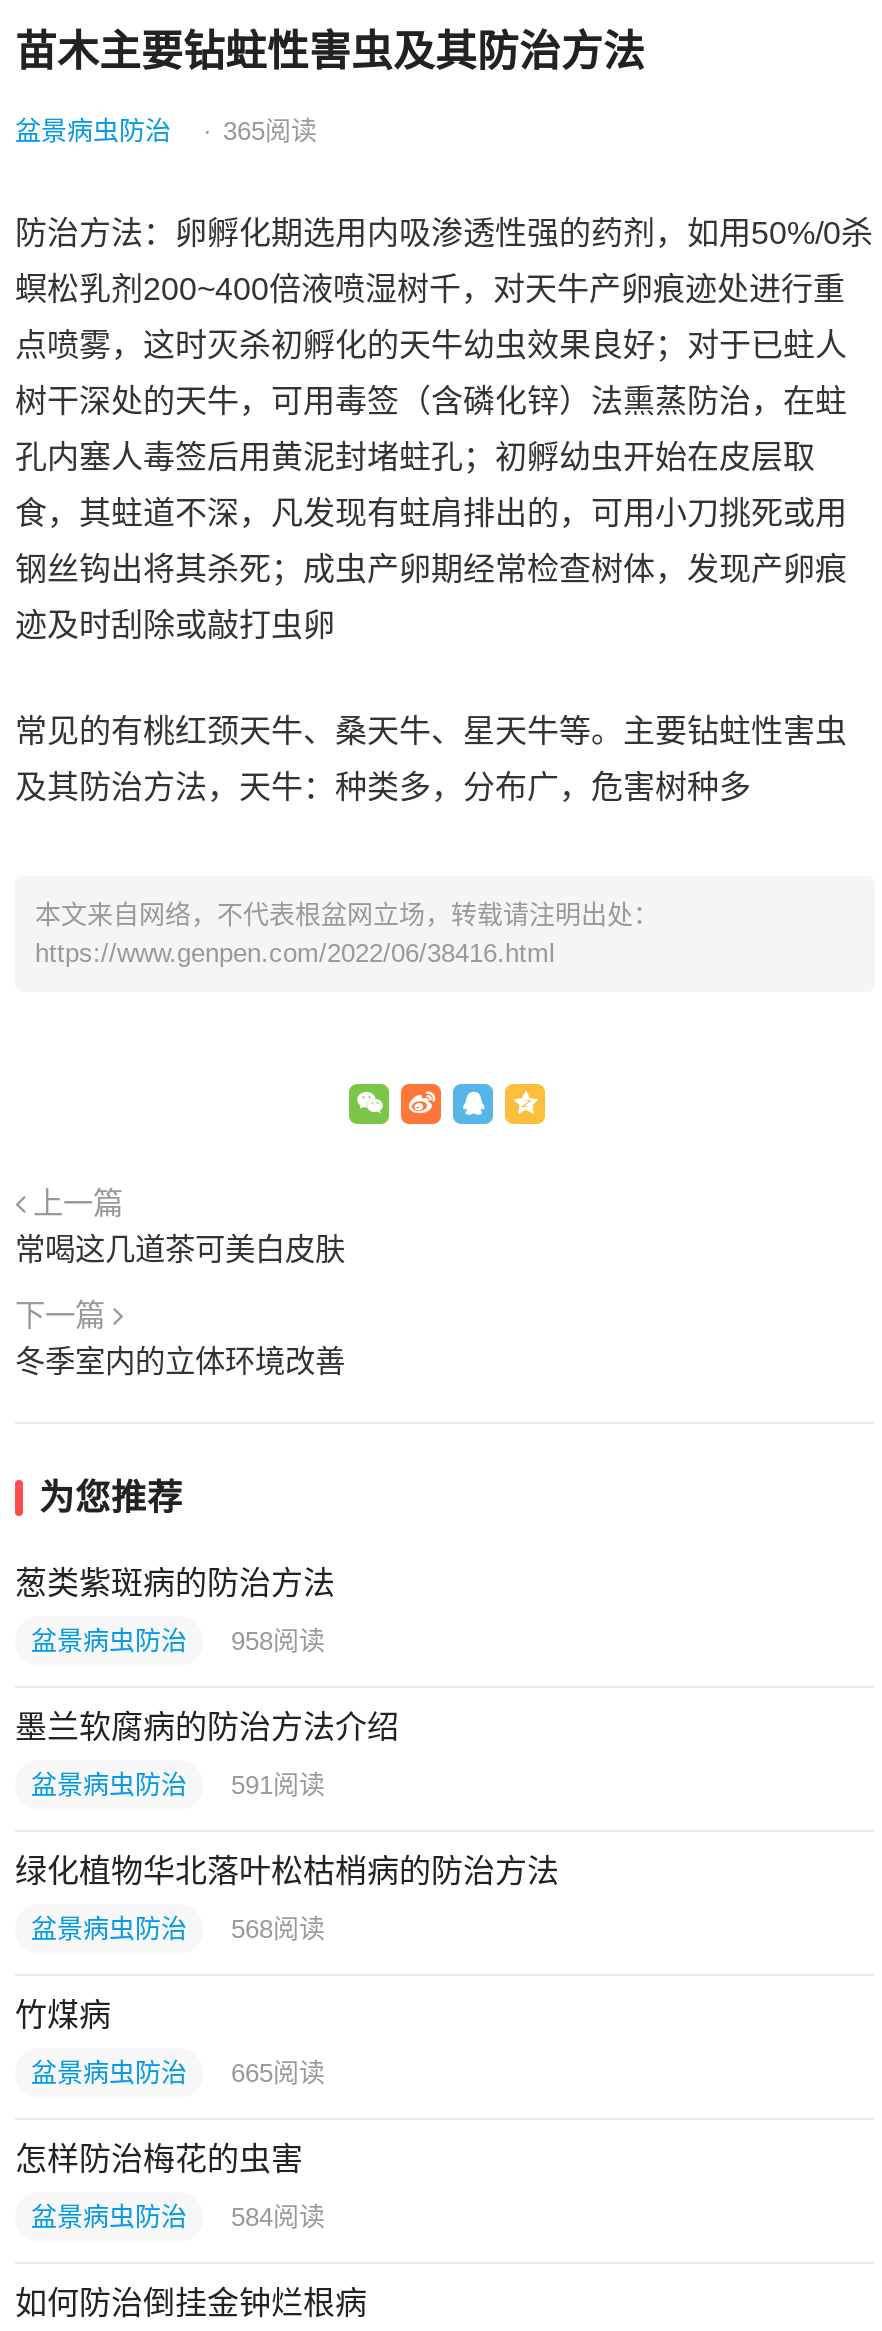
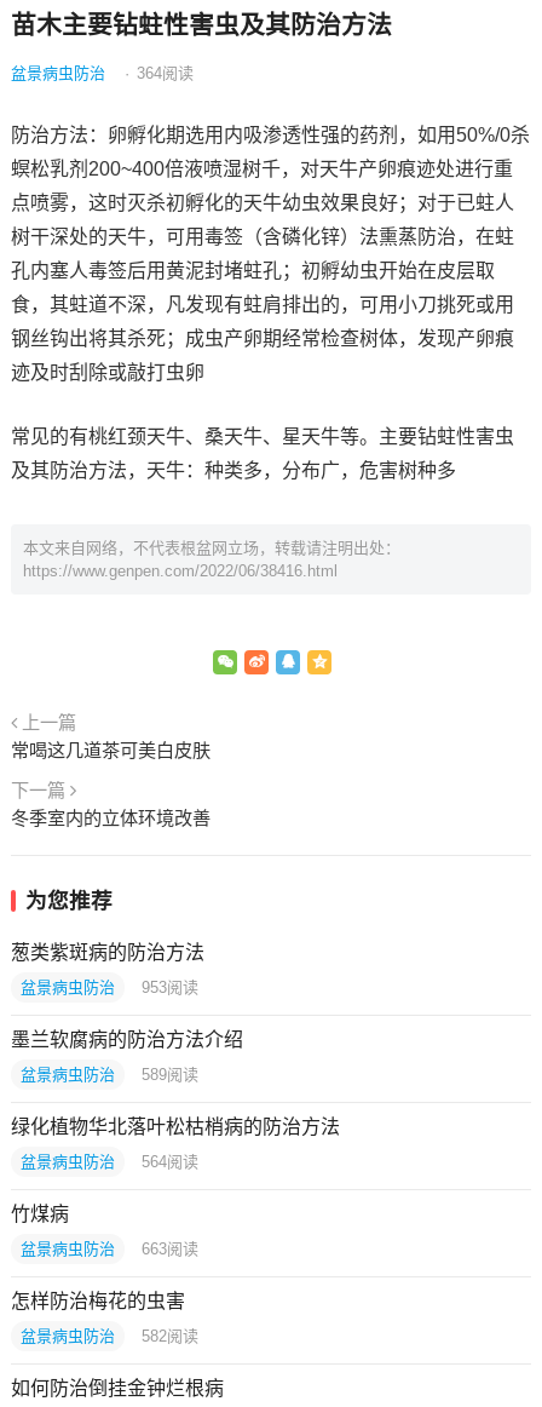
[15,116,317,146] 盆景病虫防治 · 365阅读 -> [11,64,194,82] 盆景病虫防治 · 364阅读
[31,1626,325,1656] 盆景病虫防治 958阅读 -> [21,978,198,997] 盆景病虫防治 953阅读
[31,1770,325,1800] 盆景病虫防治 591阅读 -> [21,1066,198,1084] 盆景病虫防治 589阅读
[31,1914,325,1944] 盆景病虫防治 568阅读 -> [21,1153,198,1171] 盆景病虫防治 564阅读
[31,2058,325,2088] 盆景病虫防治 665阅读 -> [21,1240,198,1258] 盆景病虫防治 663阅读
[31,2202,325,2232] 盆景病虫防治 584阅读 -> [21,1327,198,1345] 盆景病虫防治 582阅读

